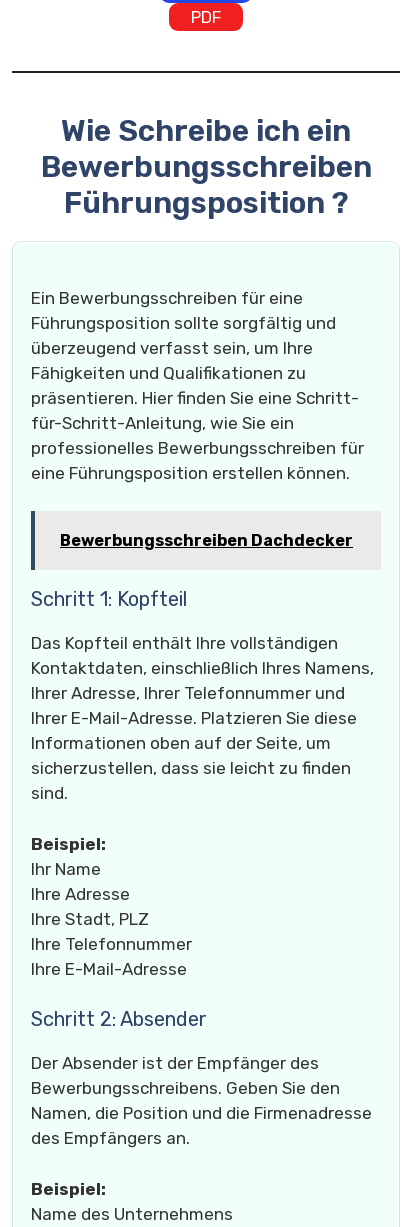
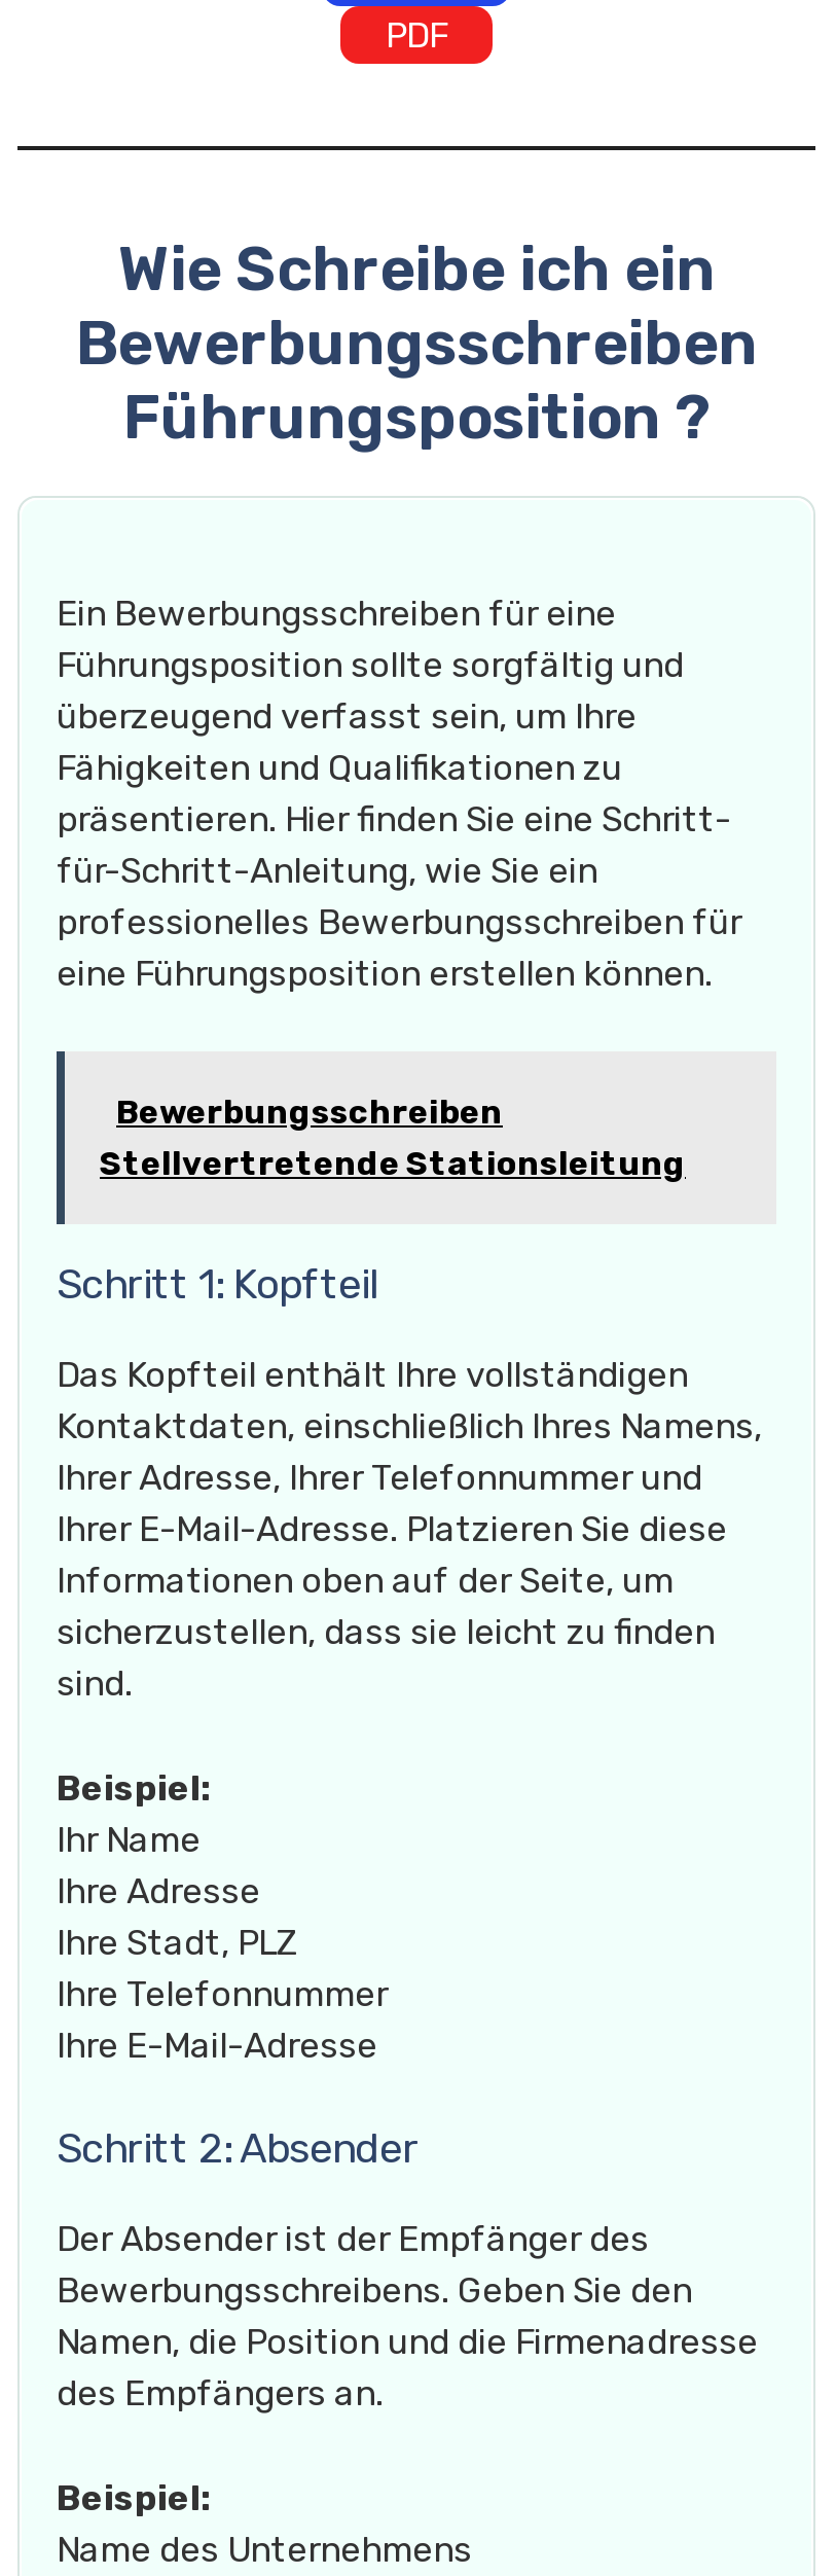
[60,531,353,550] Bewerbungsschreiben Dachdecker -> [100,1093,686,1183] Bewerbungsschreiben | Stellvertretende Stationsleitung

